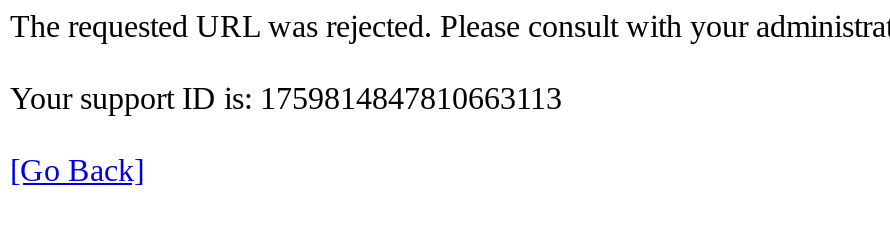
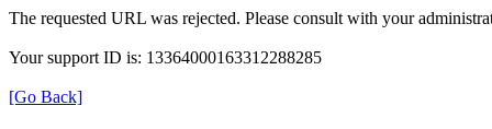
[10,81,562,115] Your support ID is: 1759814847810663113 -> [9,48,322,67] Your support ID is: 13364000163312288285

